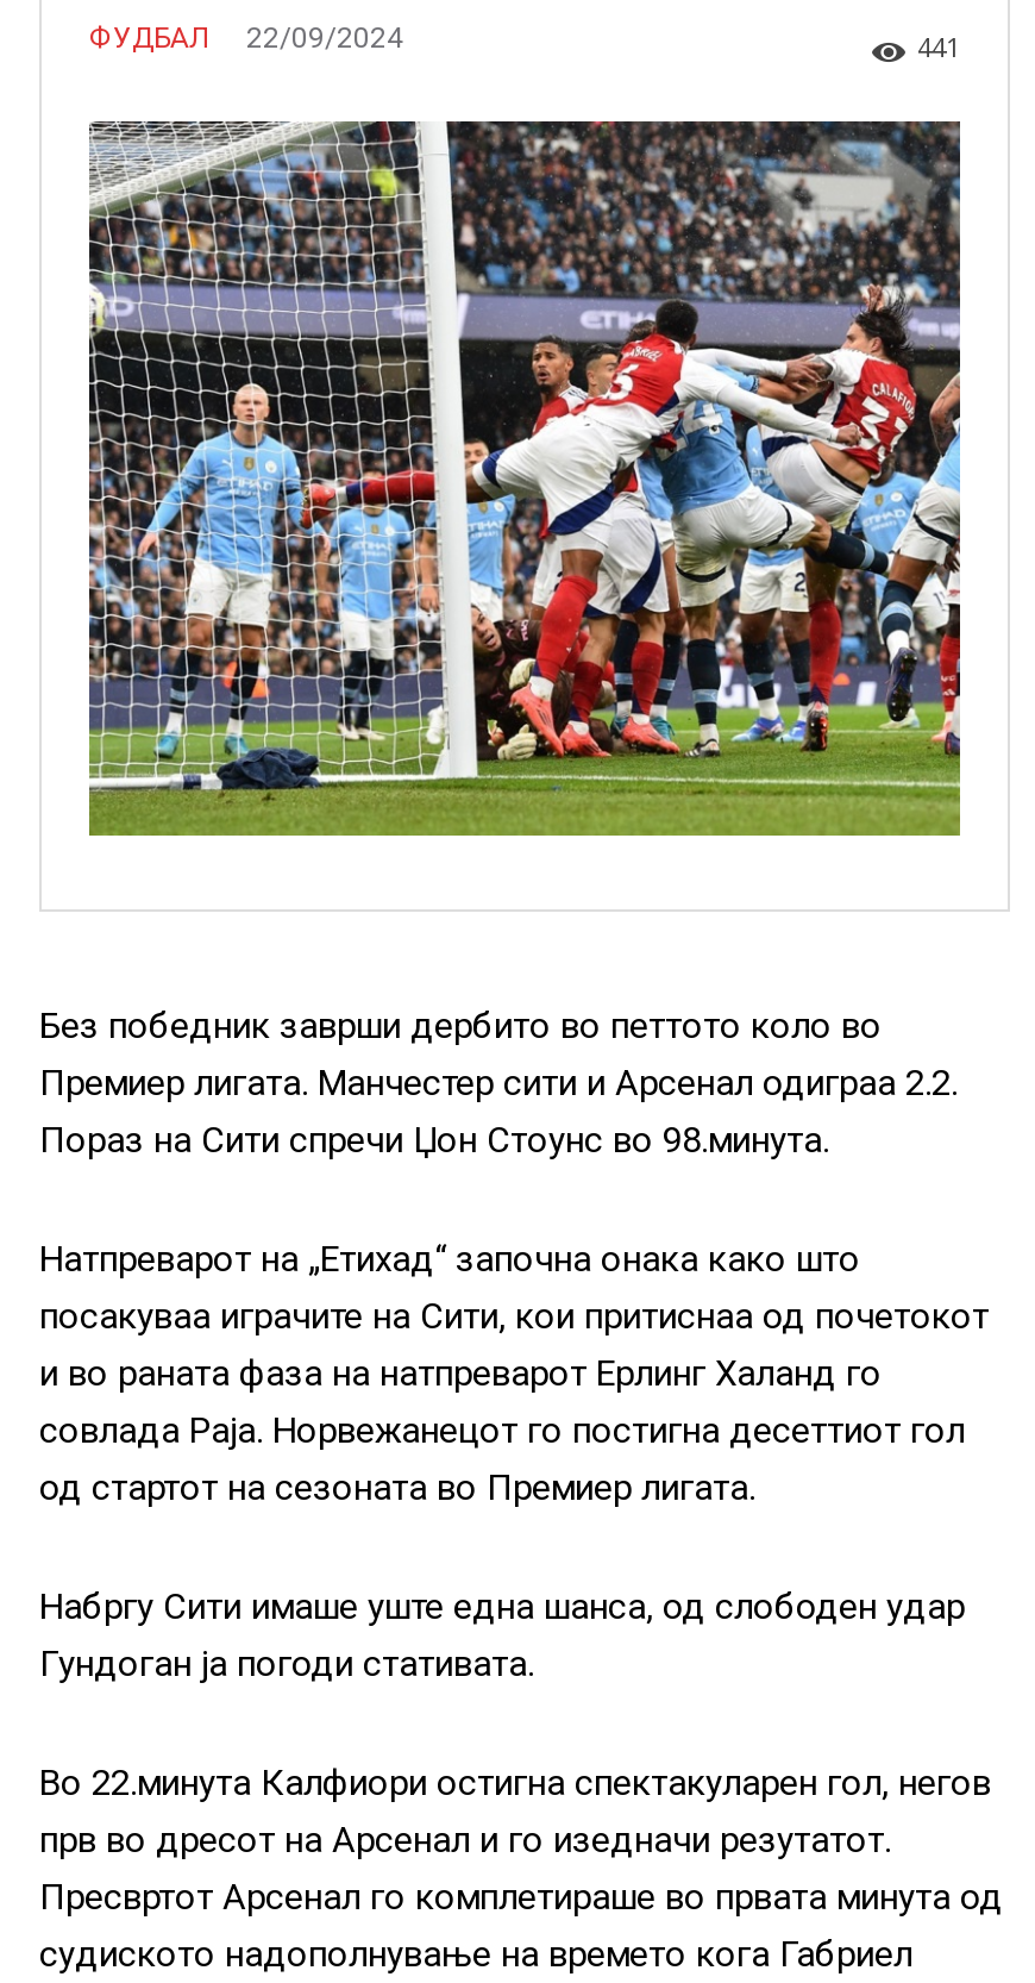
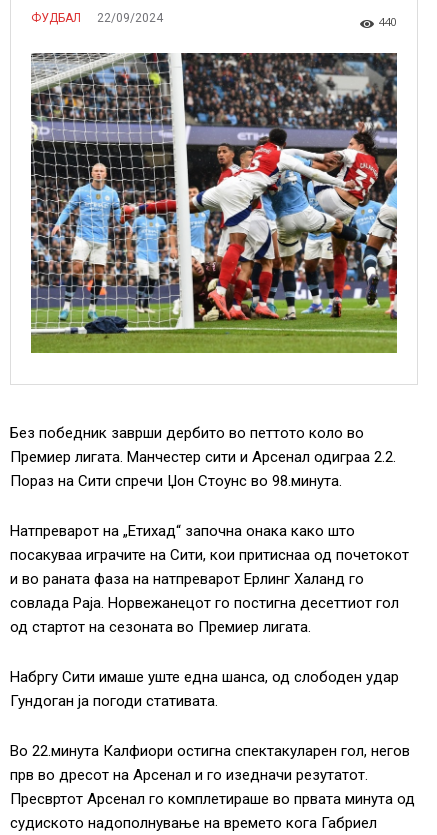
[917,29,960,65] 441 -> [379,14,397,29] 440

